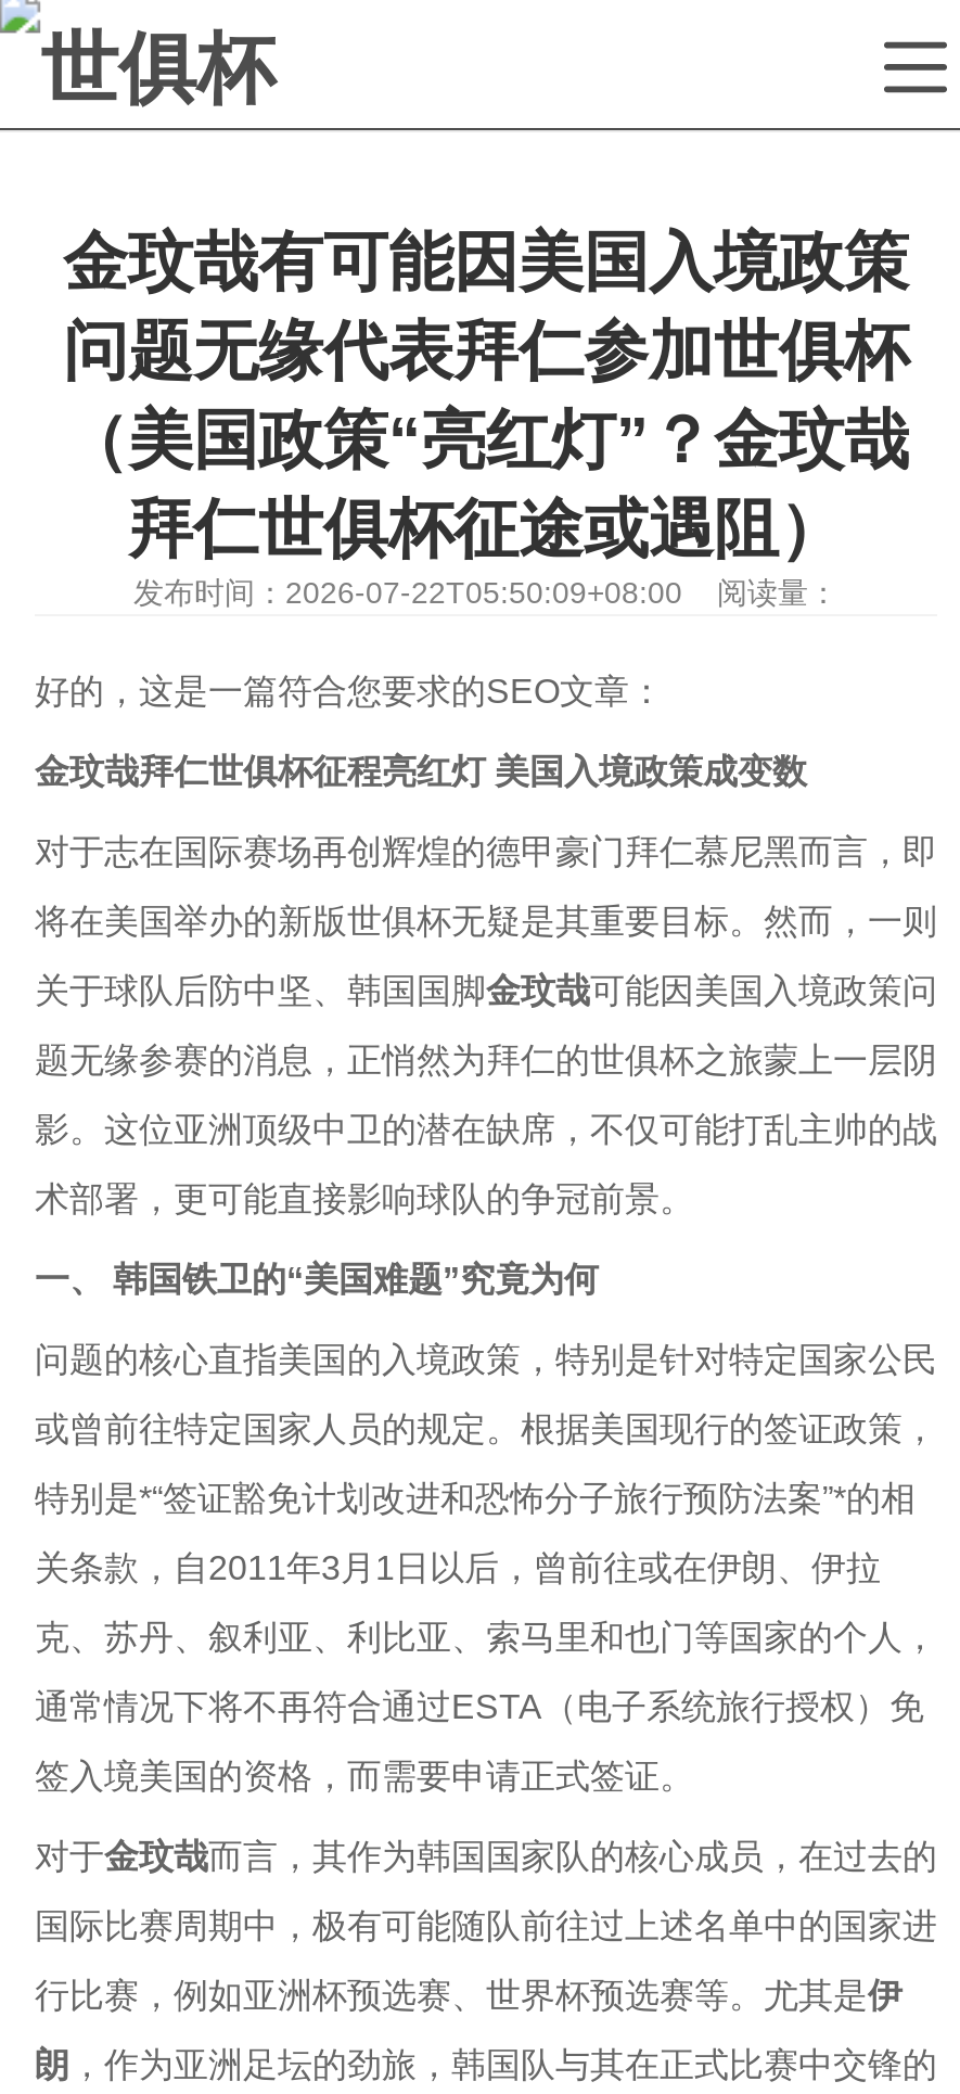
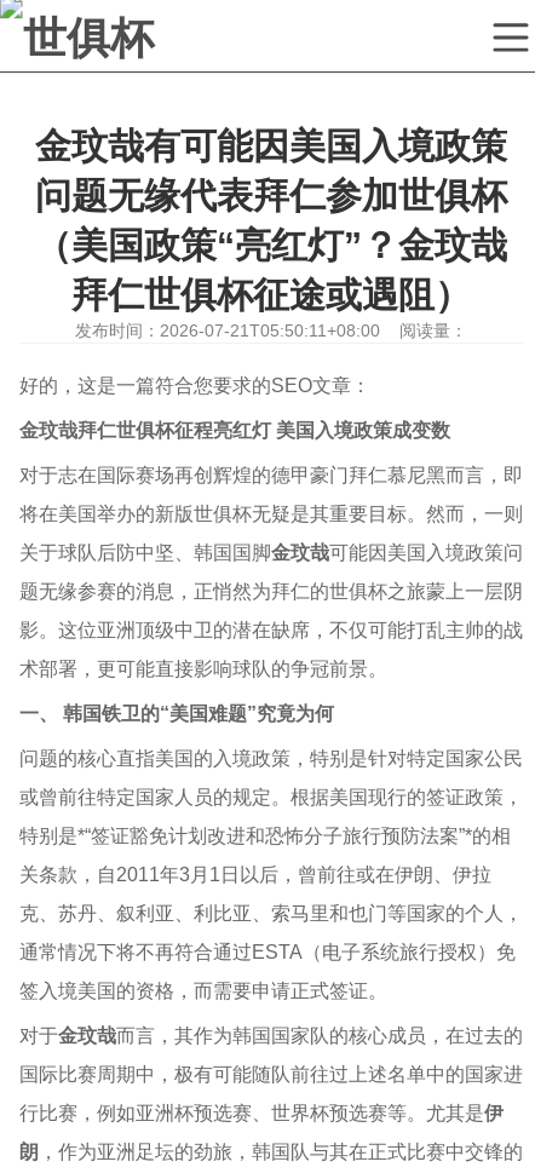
[133,575,839,610] 发布时间：2026-07-22T05:50:09+08:00 阅读量： -> [75,321,467,340] 发布时间：2026-07-21T05:50:11+08:00 阅读量：

